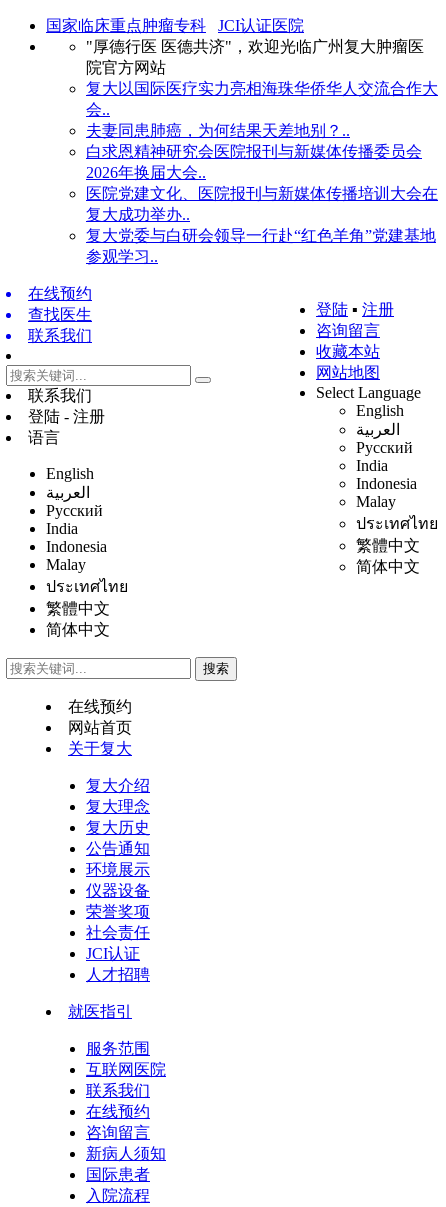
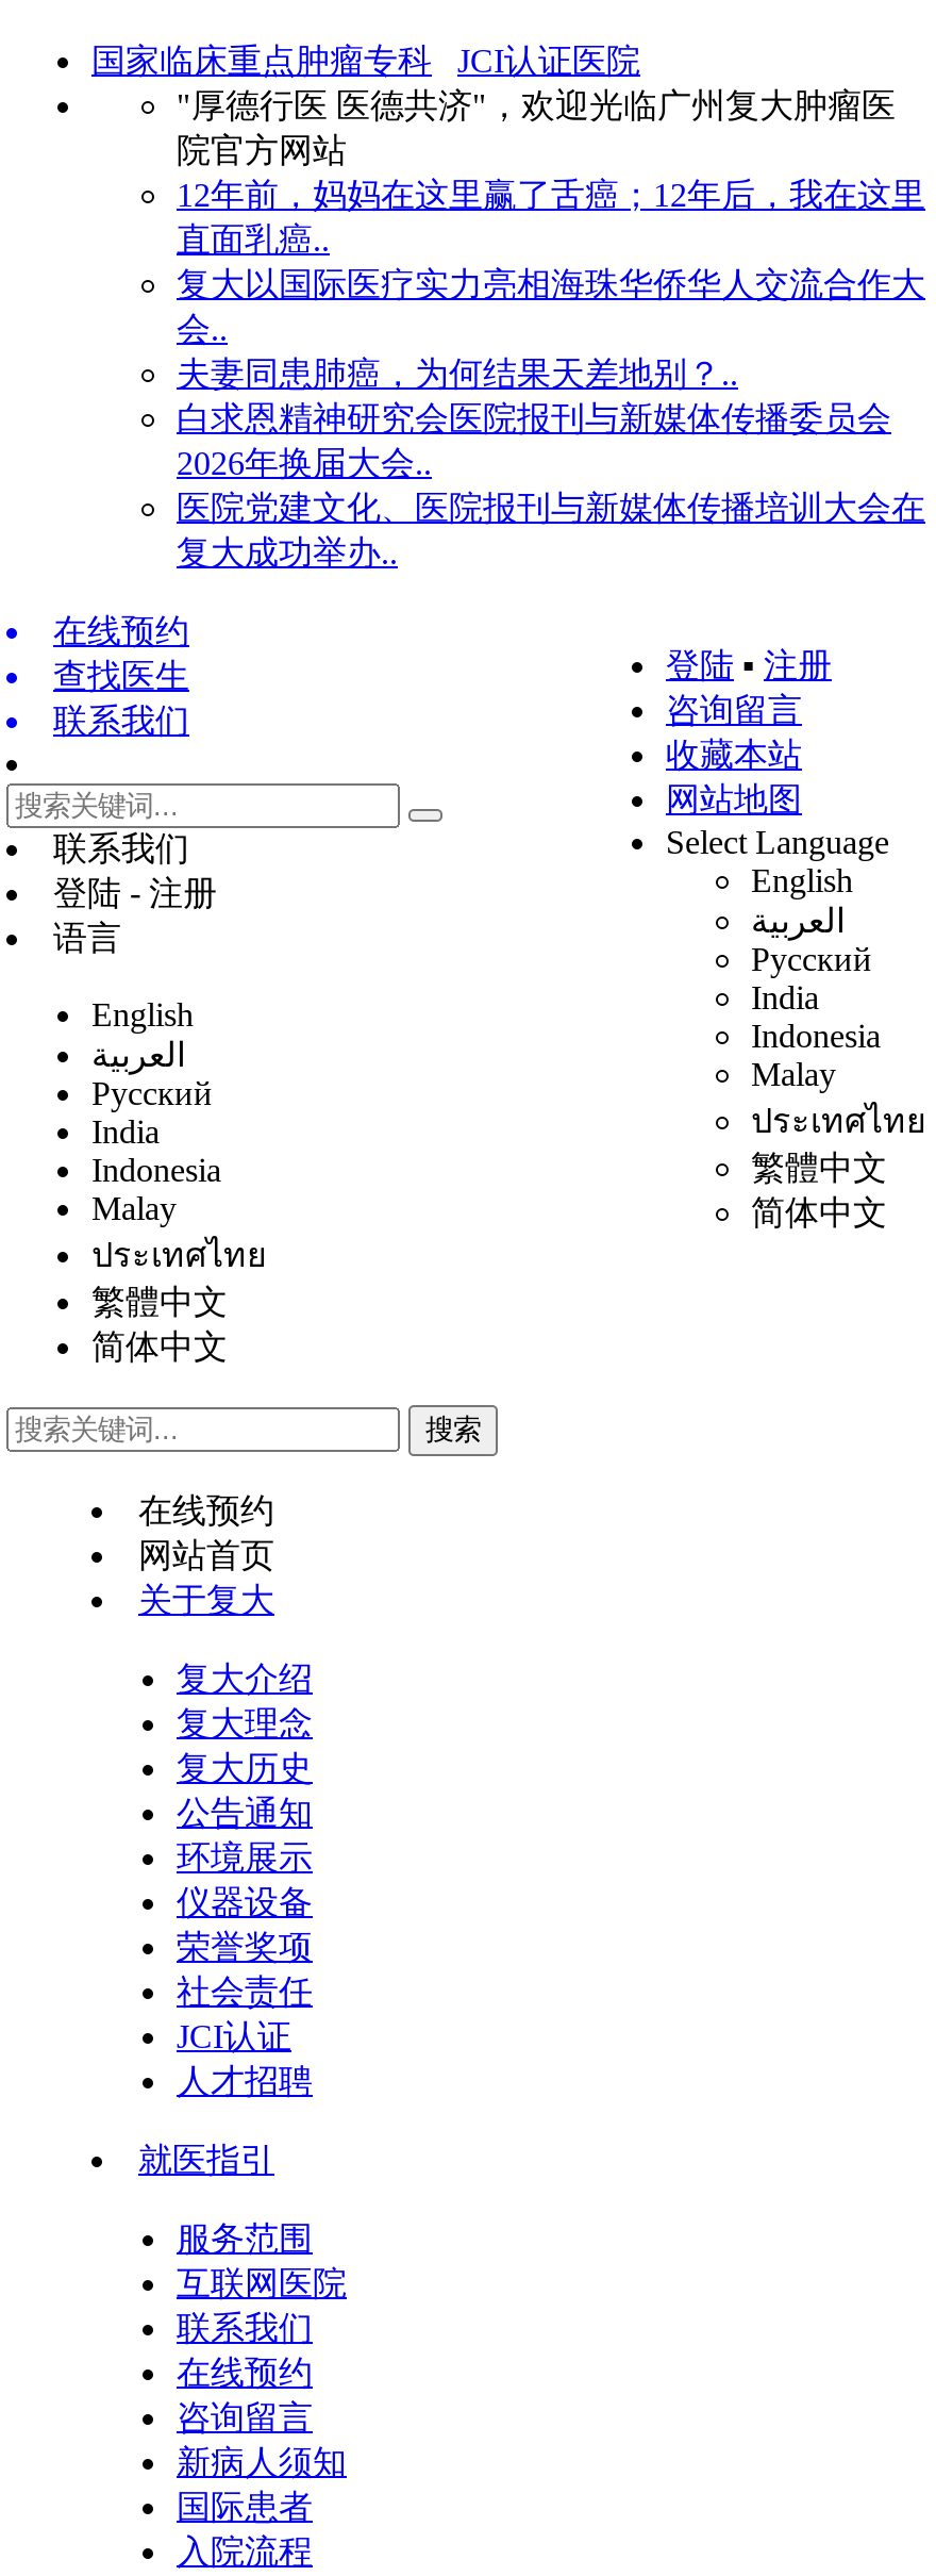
none -> [177,177,925,258] 12年前，妈妈在这里赢了舌癌；12年后，我在这里 | 直面乳癌..
moved [86,80,438,202] -> [177,266,925,526]: 复大以国际医疗实力亮相海珠华侨华人交流合作大 | 会.. | 白求恩精神研究会医院报刊与新媒体传播委员会 | 2026年换届大会.. | 医院党建文化、医院报刊与新媒体传播培训大会在
[86,227,436,265] 复大党委与白研会领导一行赴“红色羊角”党建基地 | 参观学习.. -> none

